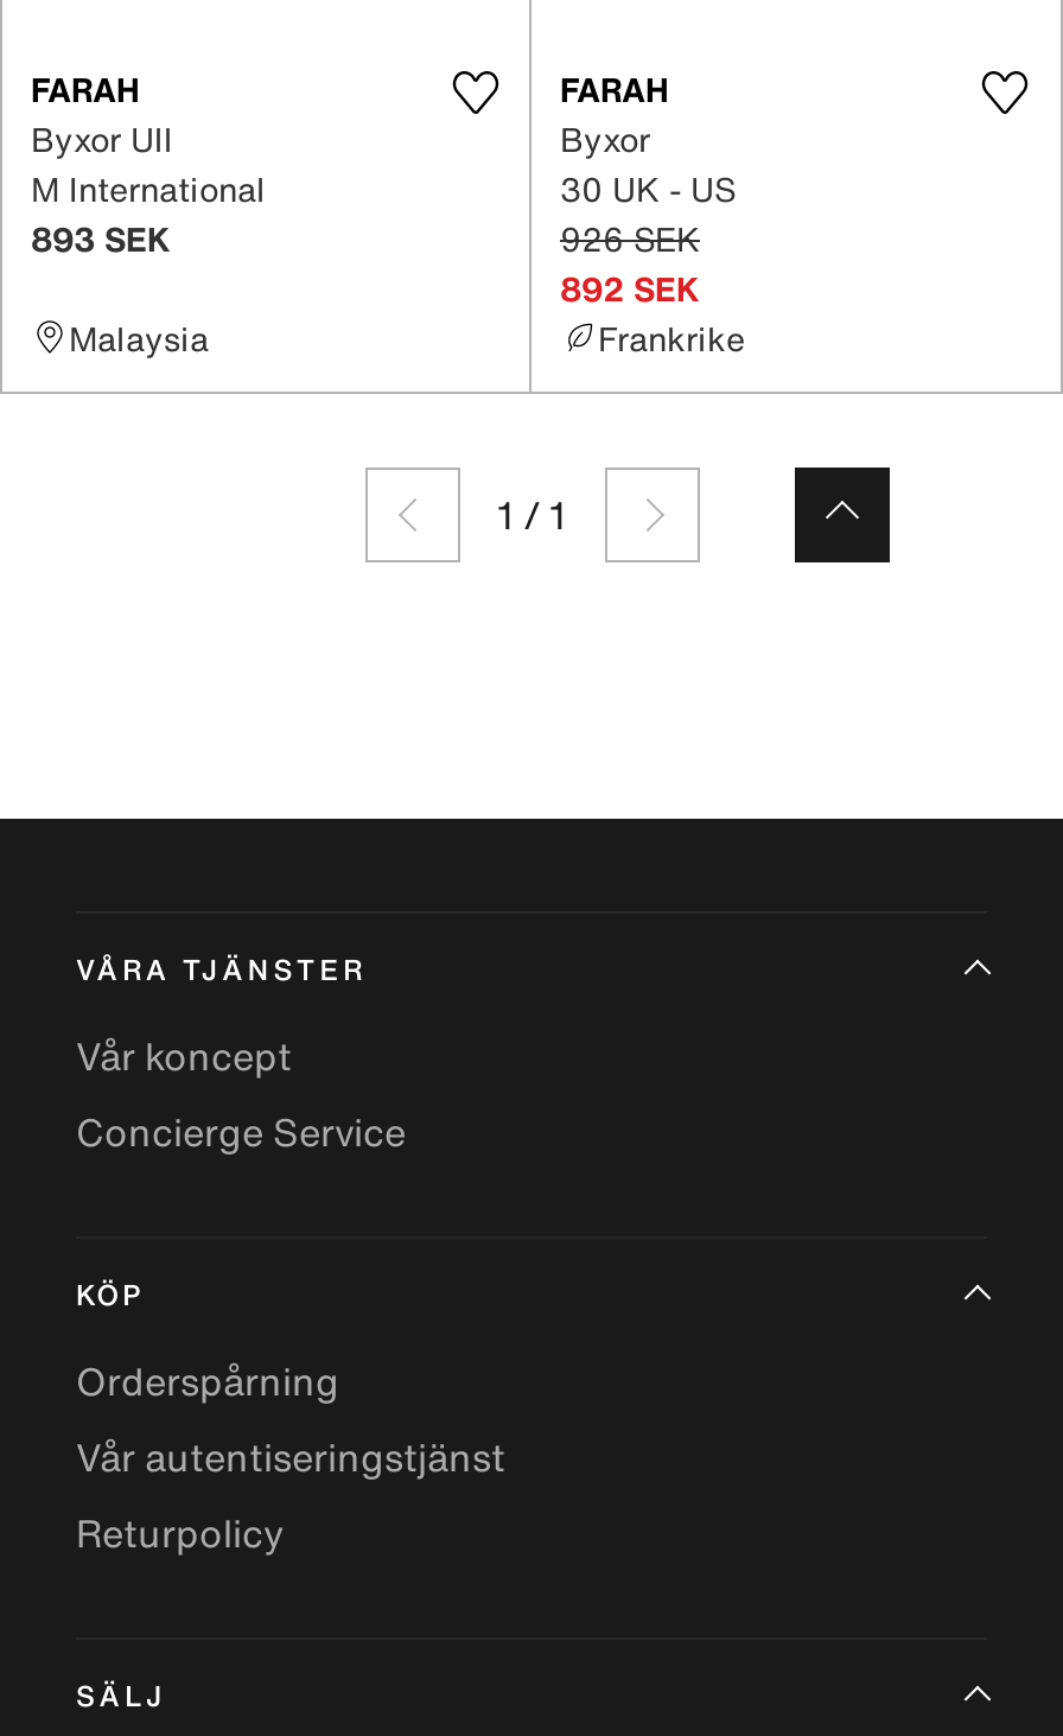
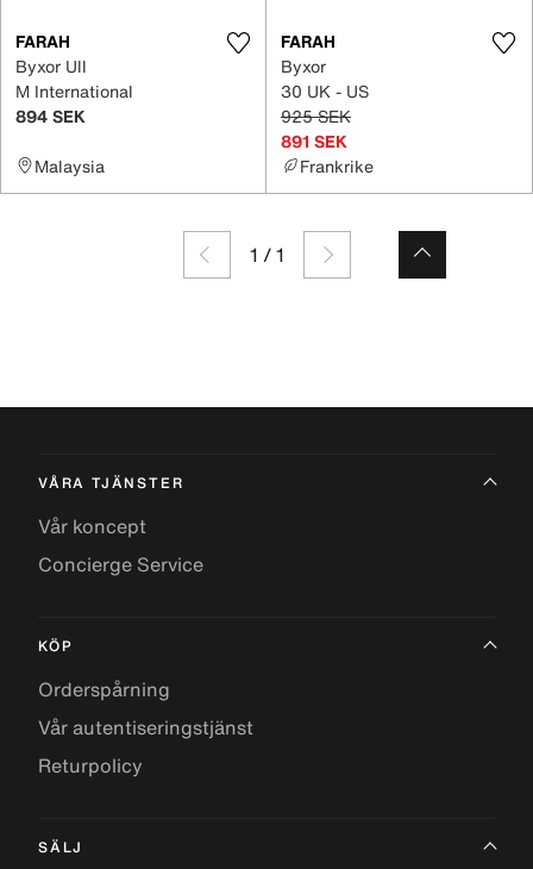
[31,212,171,262] 893 SEK -> [15,103,86,128] 894 SEK
[560,212,700,262] 926 SEK -> [281,103,351,128] 925 SEK
[560,262,700,312] 892 SEK -> [281,128,347,153] 891 SEK

